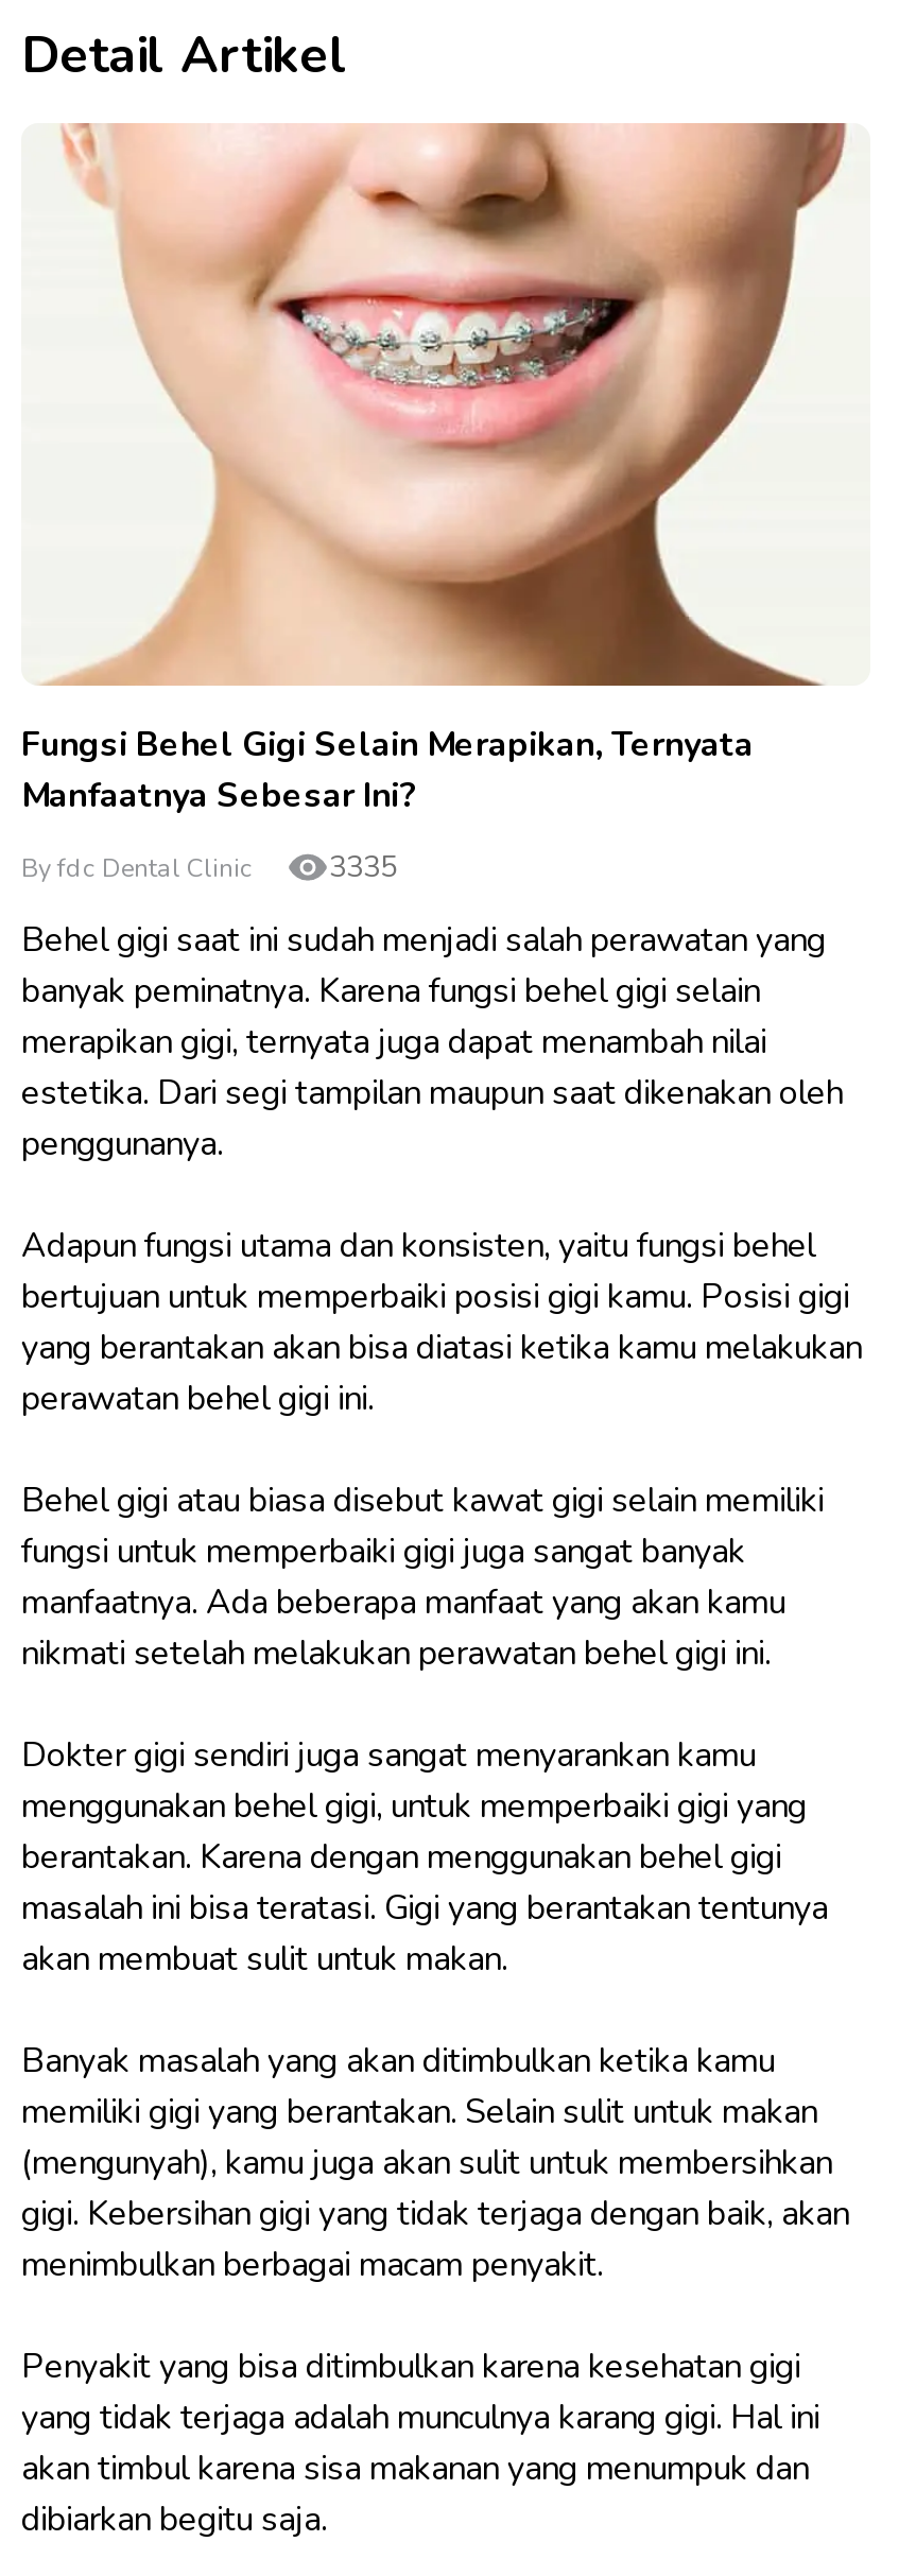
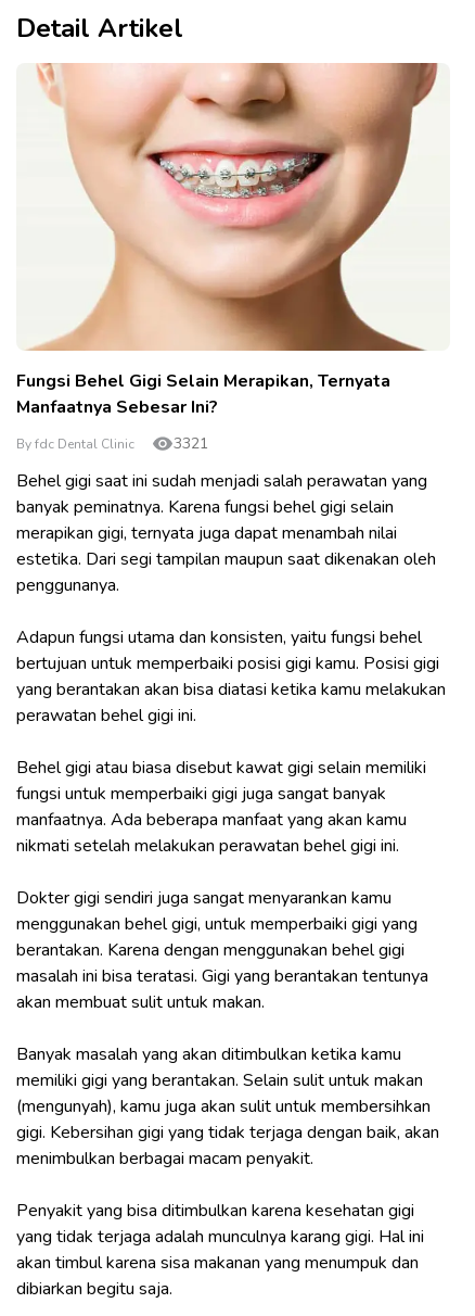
[329,847,397,887] 3335 -> [174,433,208,454] 3321

